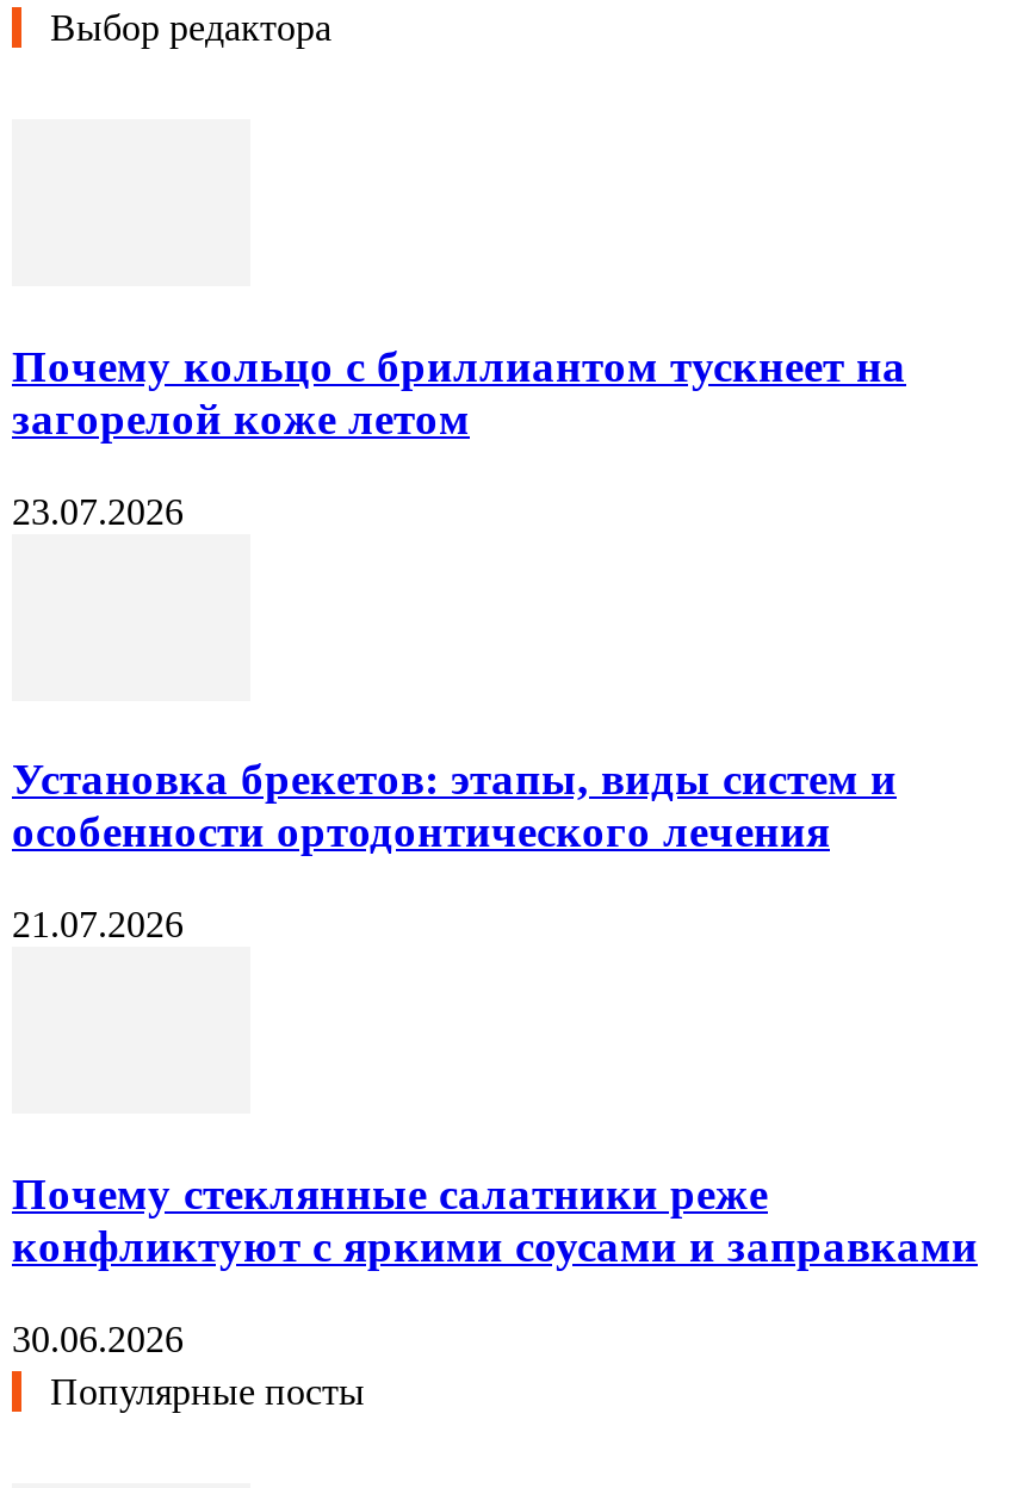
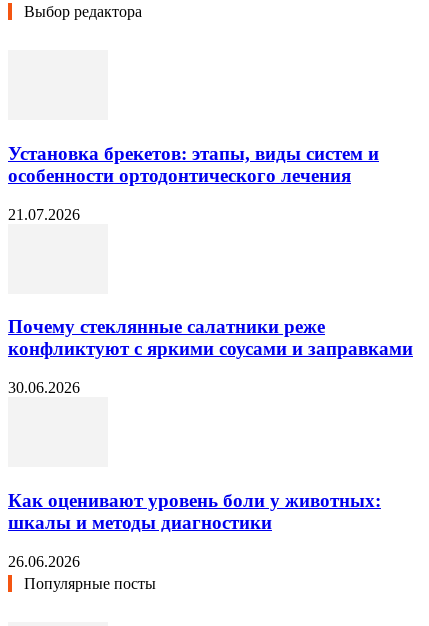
[12,341,906,531] Почему кольцо с бриллиантом тускнеет на | загорелой коже летом | 23.07.2026 -> none
moved [12,754,978,1358] -> [8,143,413,396]: Установка брекетов: этапы, виды систем и | особенности ортодонтического лечения | 21.07.2026 | Почему стеклянные салатники реже | конфликтуют с яркими соусами и заправками | 30.06.2026
none -> [8,490,381,569] Как оценивают уровень боли у животных: | шкалы и методы диагностики | 26.06.2026

